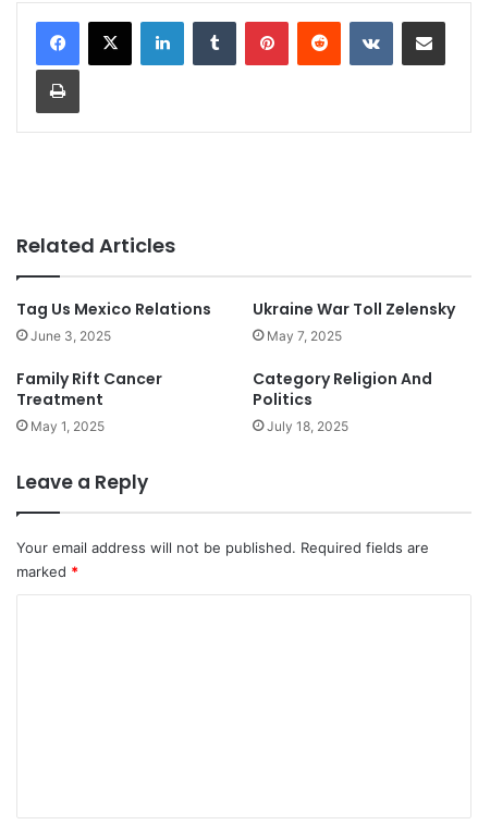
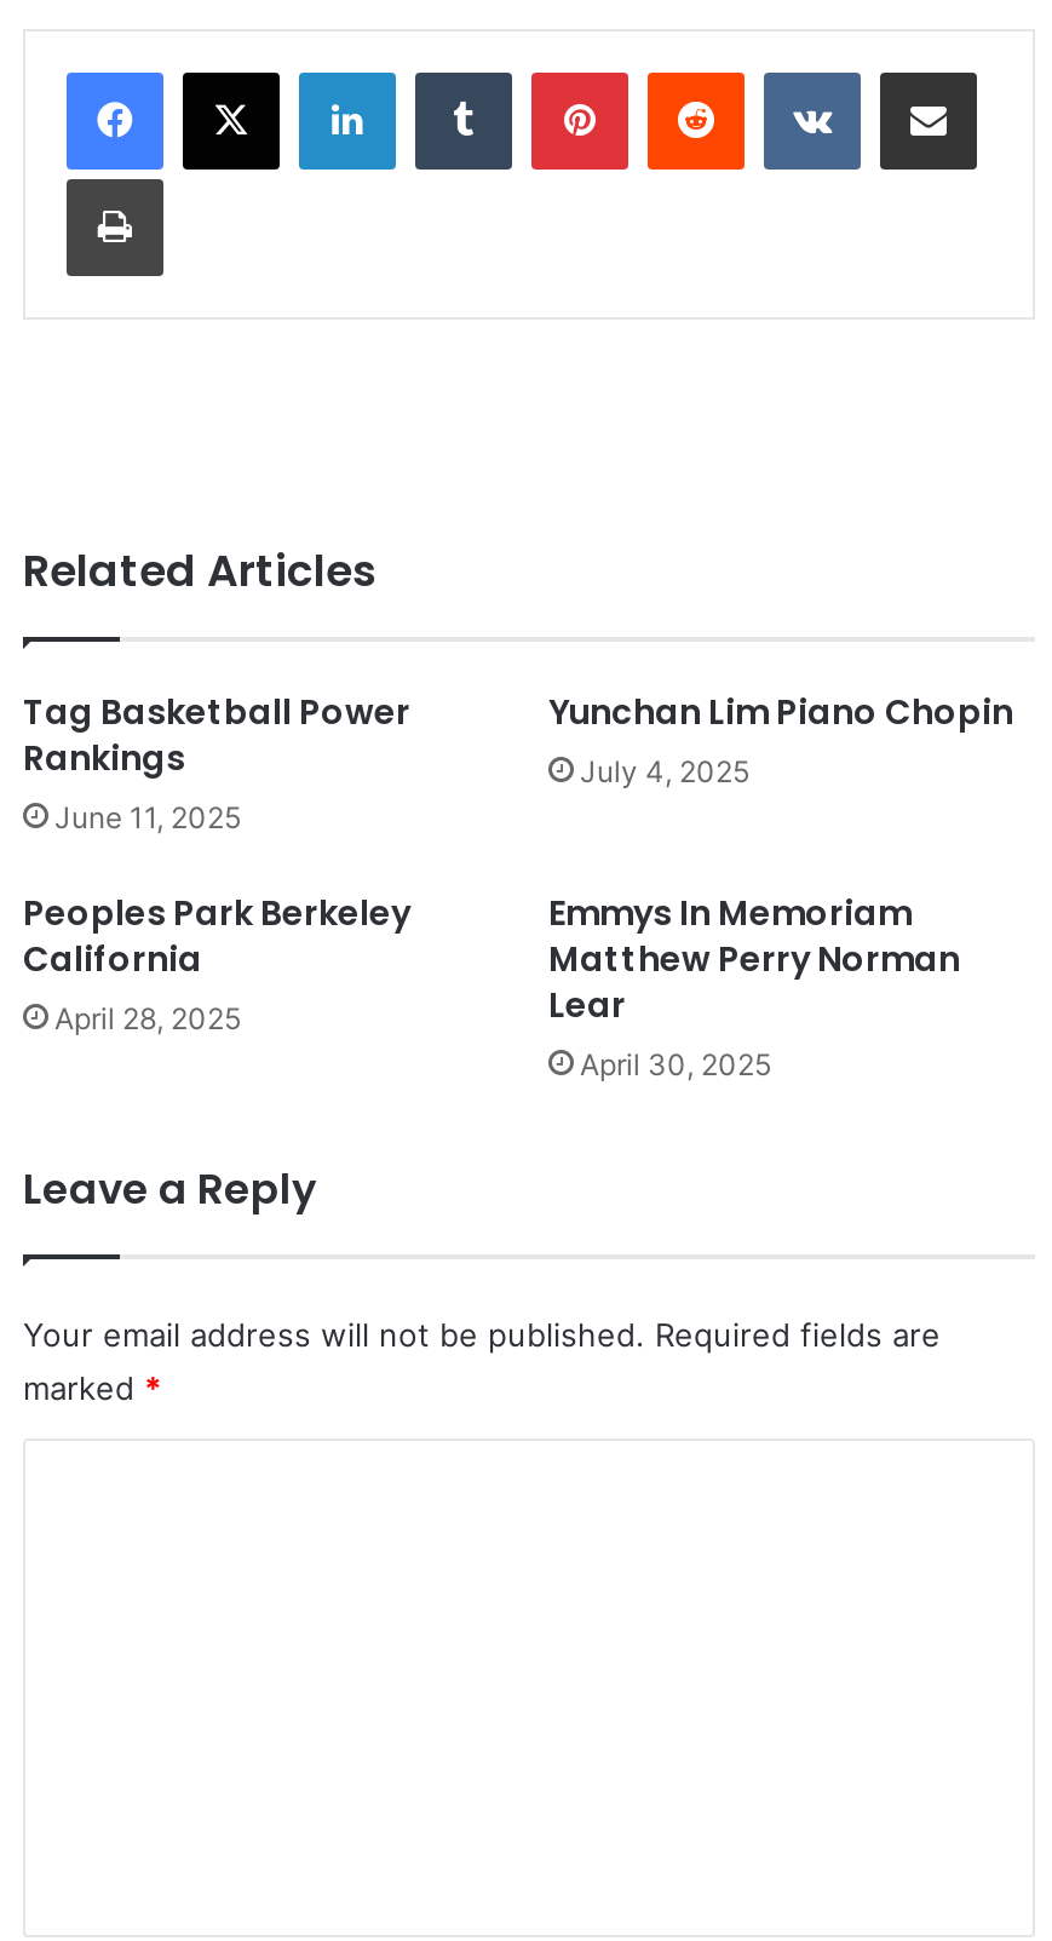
[16,298,211,344] Tag Us Mexico Relations | June 3, 2025 -> [23,688,410,835] Tag Basketball Power | Rankings | June 11, 2025
[253,298,455,344] Ukraine War Toll Zelensky | May 7, 2025 -> [548,688,1013,789] Yunchan Lim Piano Chopin | July 4, 2025
[16,368,162,434] Family Rift Cancer | Treatment | May 1, 2025 -> [23,889,410,1036] Peoples Park Berkeley | California | April 28, 2025
[253,368,432,434] Category Religion And | Politics | July 18, 2025 -> [548,889,960,1083] Emmys In Memoriam | Matthew Perry Norman | Lear | April 30, 2025

